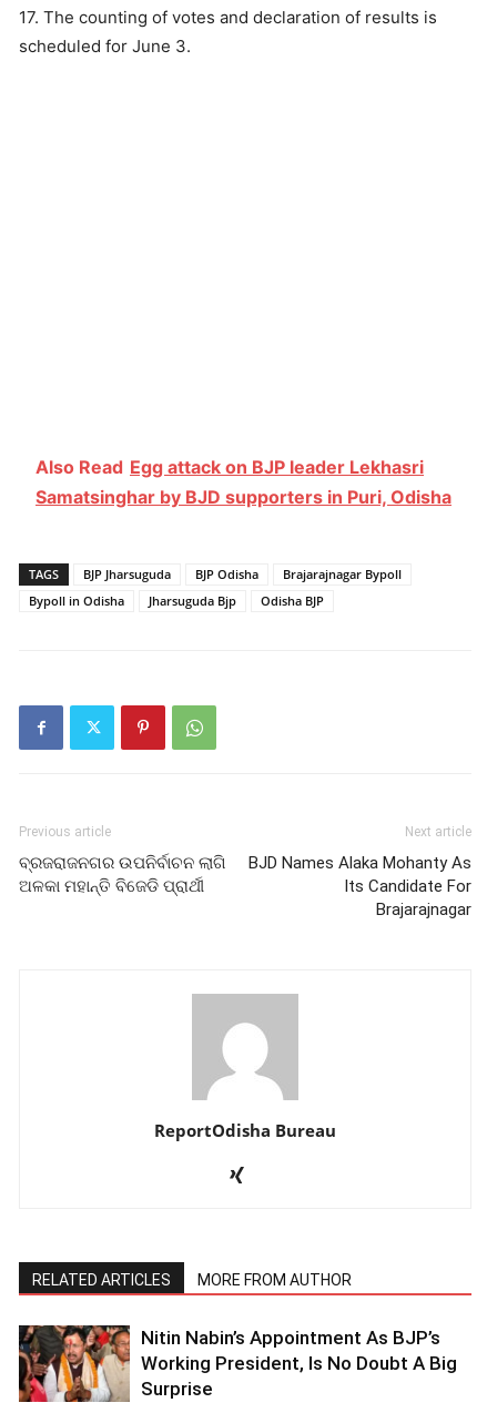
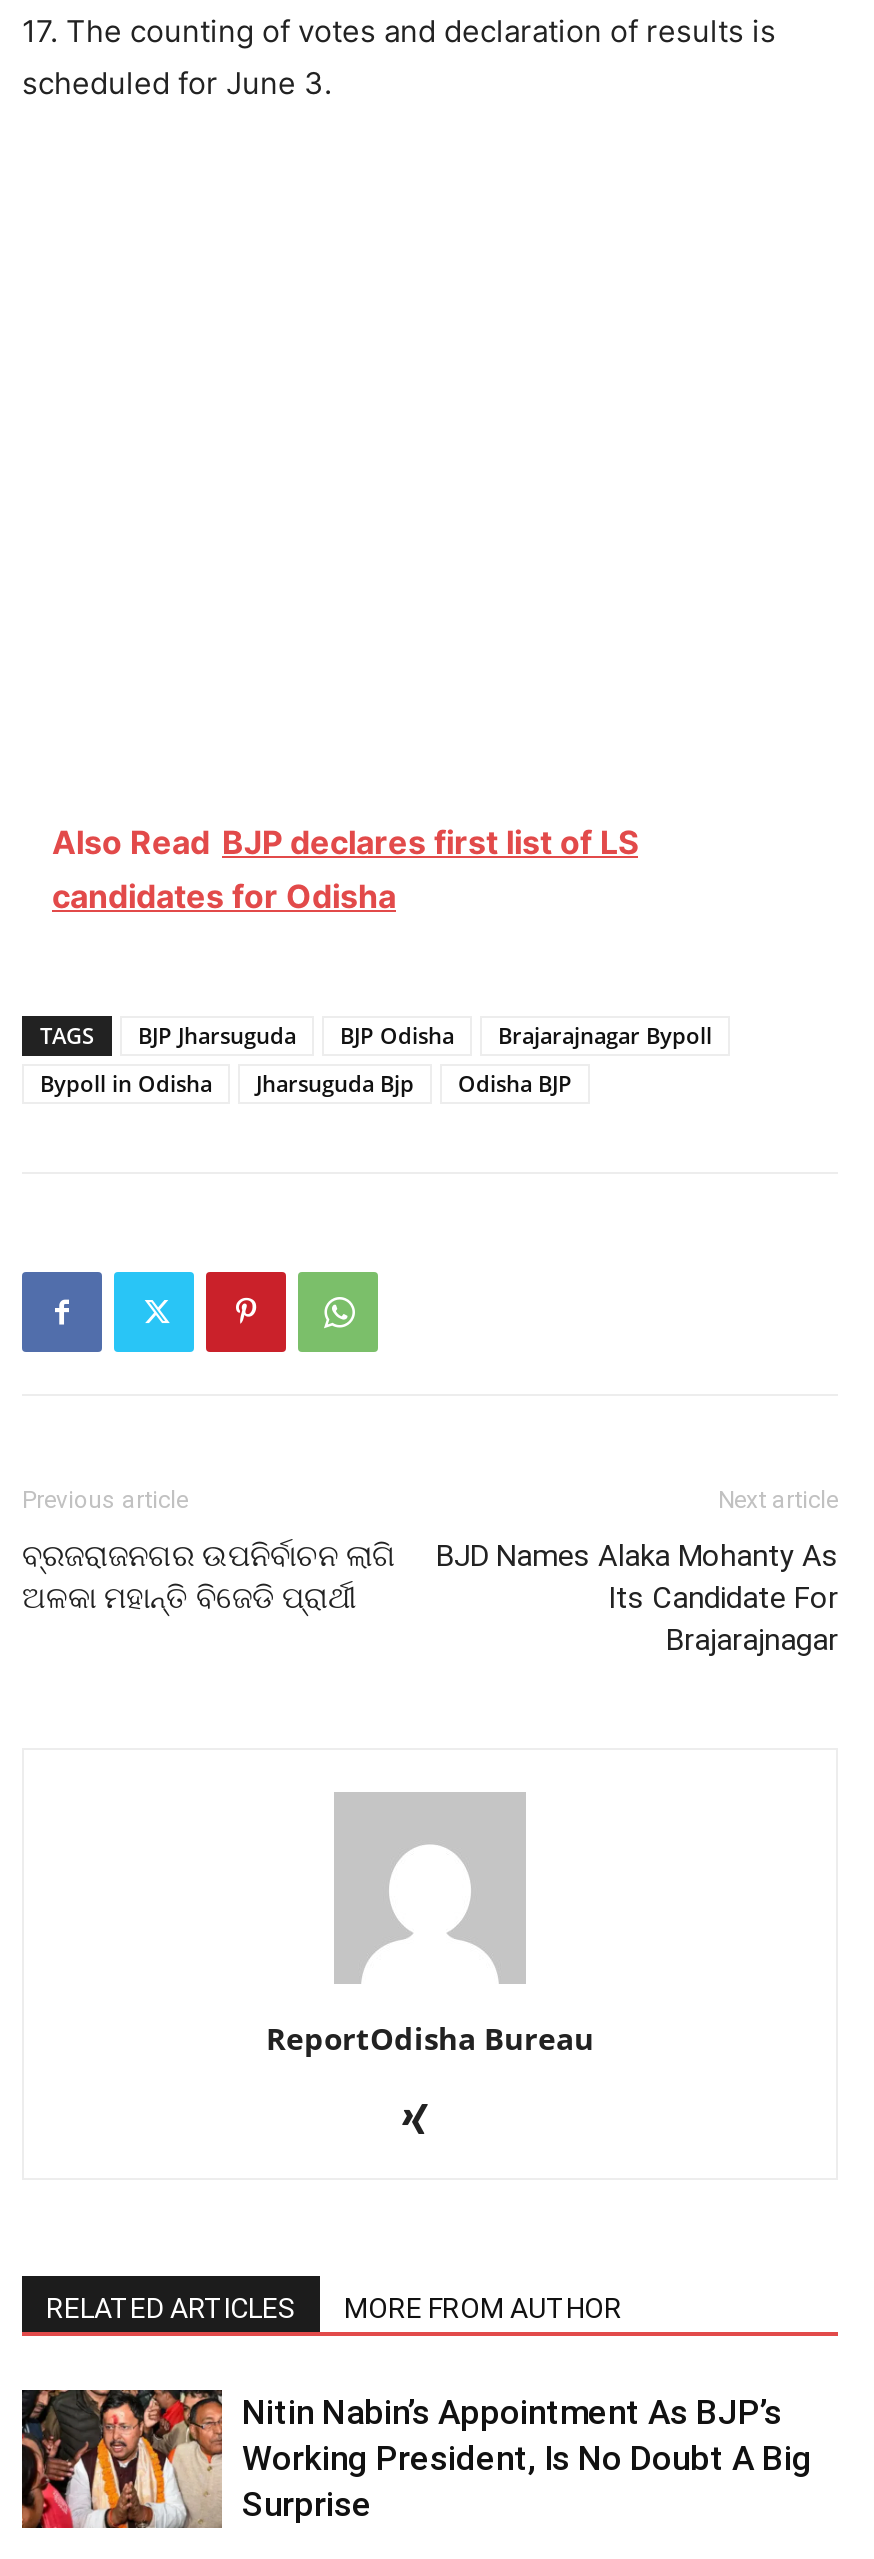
[35,456,452,508] Also Read Egg attack on BJP leader Lekhasri | Samatsinghar by BJD supporters in Puri, Odisha -> [52,822,638,916] Also Read BJP declares first list of LS | candidates for Odisha

